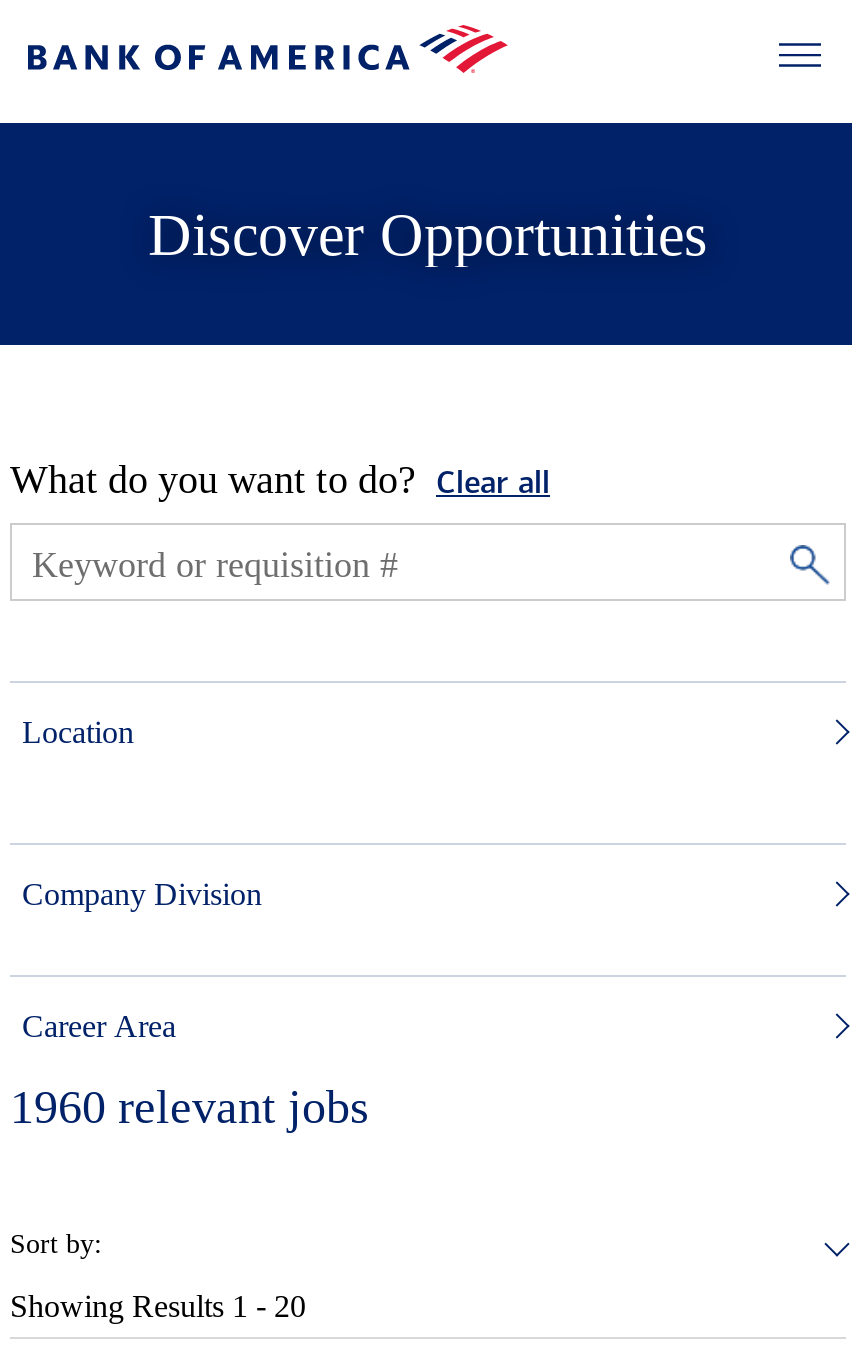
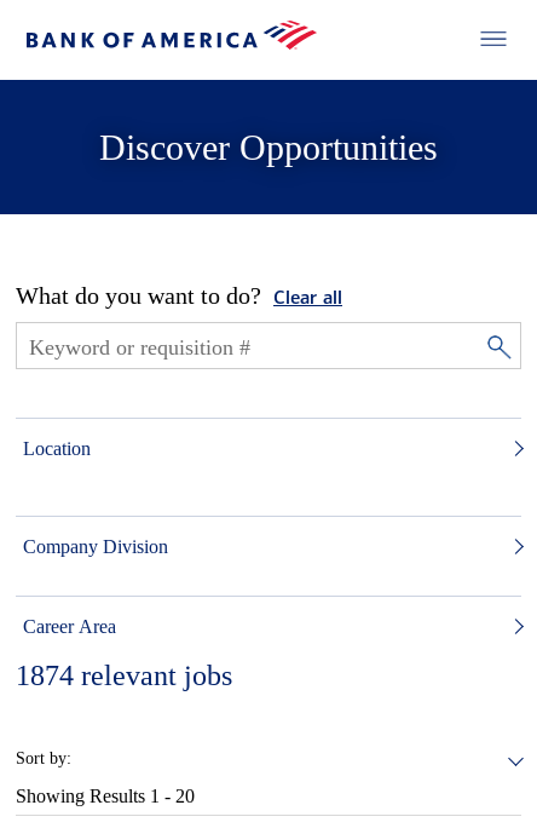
[10,1081,368,1133] 1960 relevant jobs -> [16,660,232,691] 1874 relevant jobs

